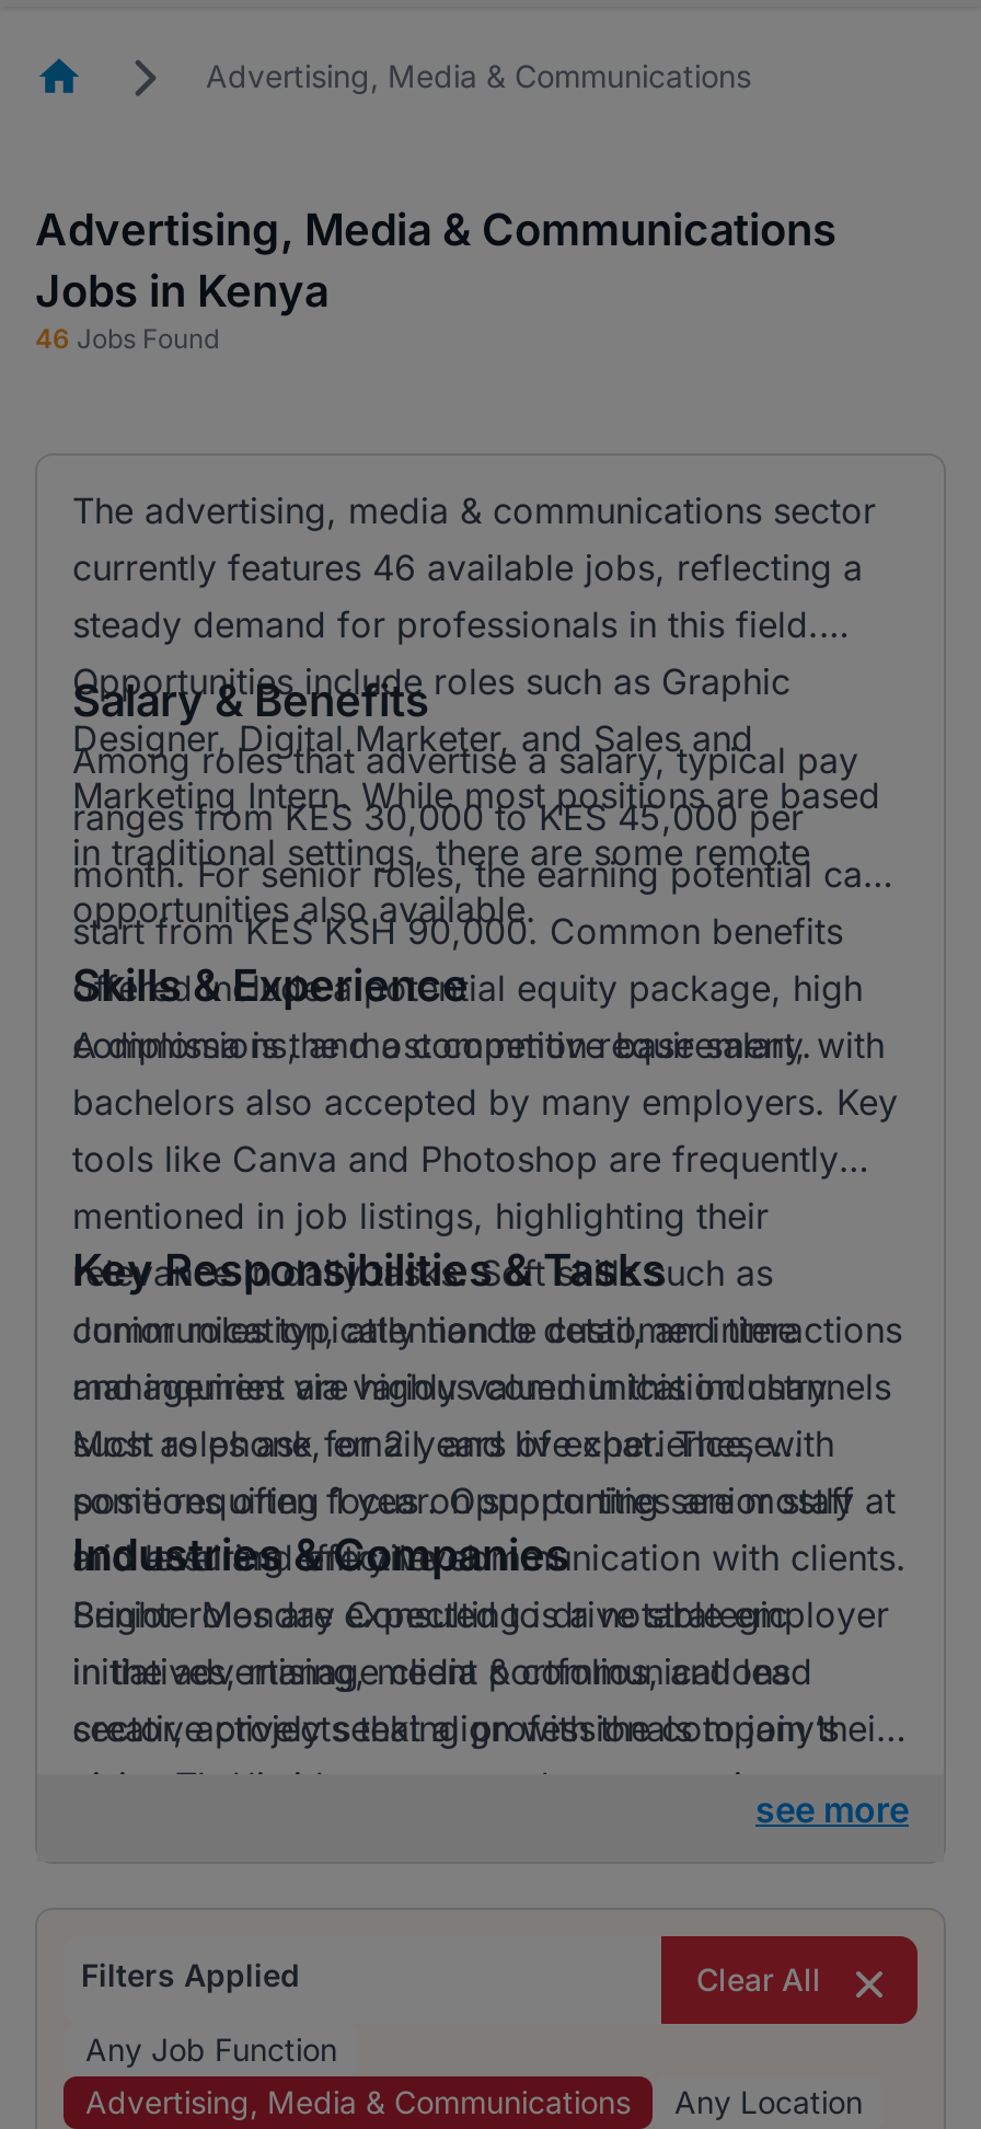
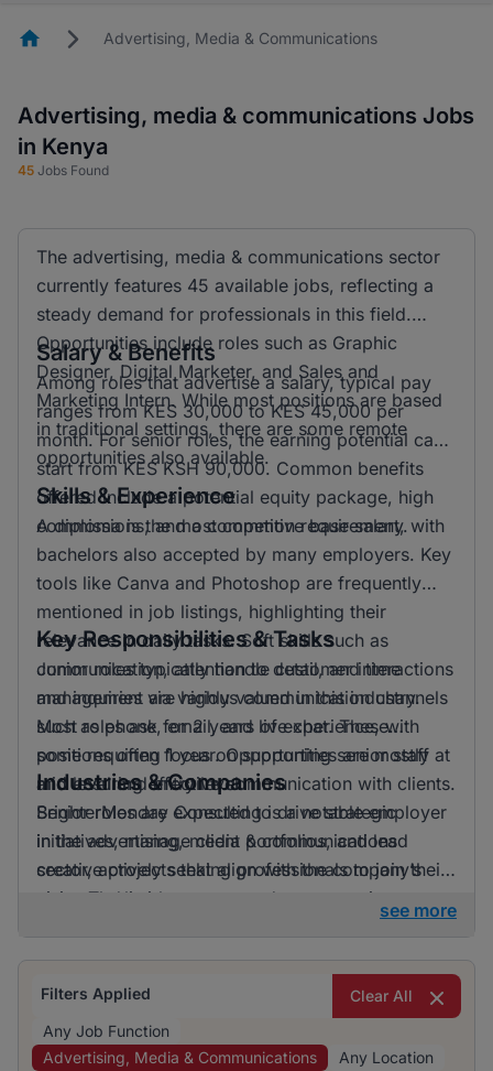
[35,204,836,355] Advertising, Media & Communications | Jobs in Kenya | 46 Jobs Found -> [18,102,474,178] Advertising, media & communications Jobs | in Kenya | 45 Jobs Found
[72,545,863,589] currently features 46 available jobs, reflecting a -> [36,274,434,296] currently features 45 available jobs, reflecting a

